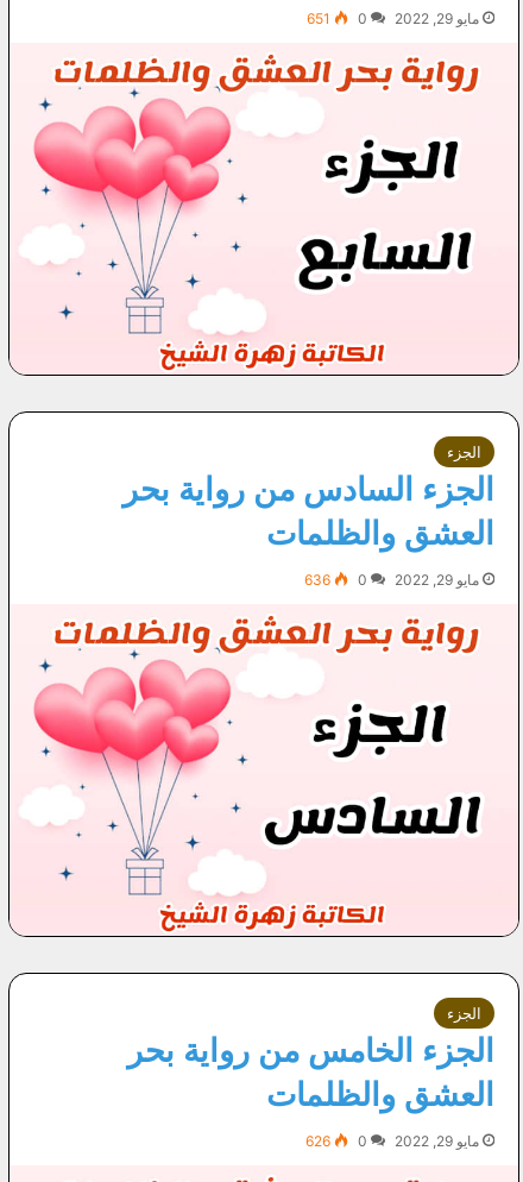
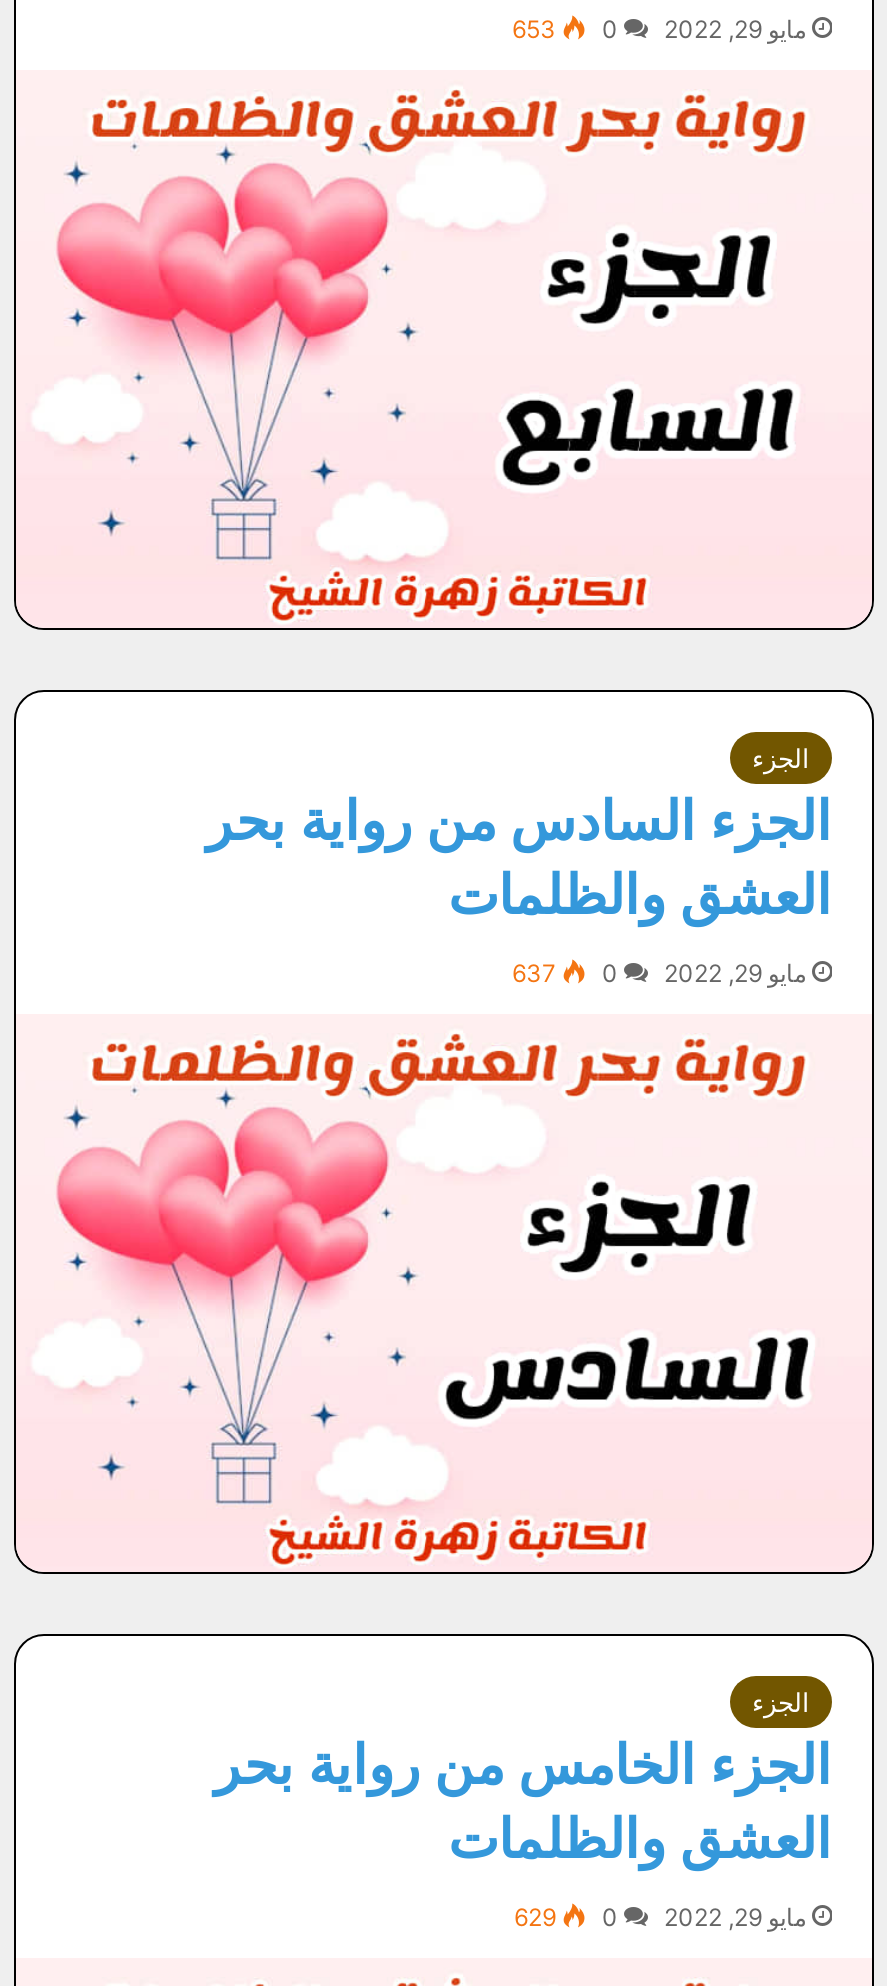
[307,10,367,28] 651 0 -> [512,14,618,44] 653 0
[304,571,367,589] 636 0 -> [512,958,618,988] 637 0
[305,1132,367,1150] 626 0 -> [514,1902,618,1932] 629 0

